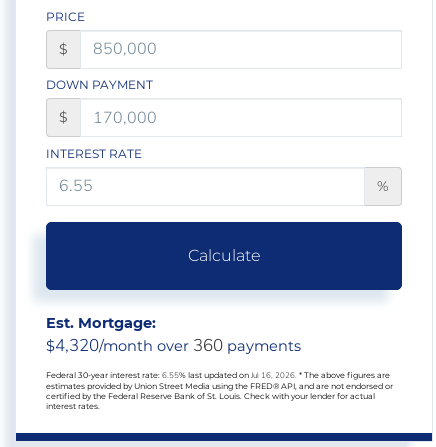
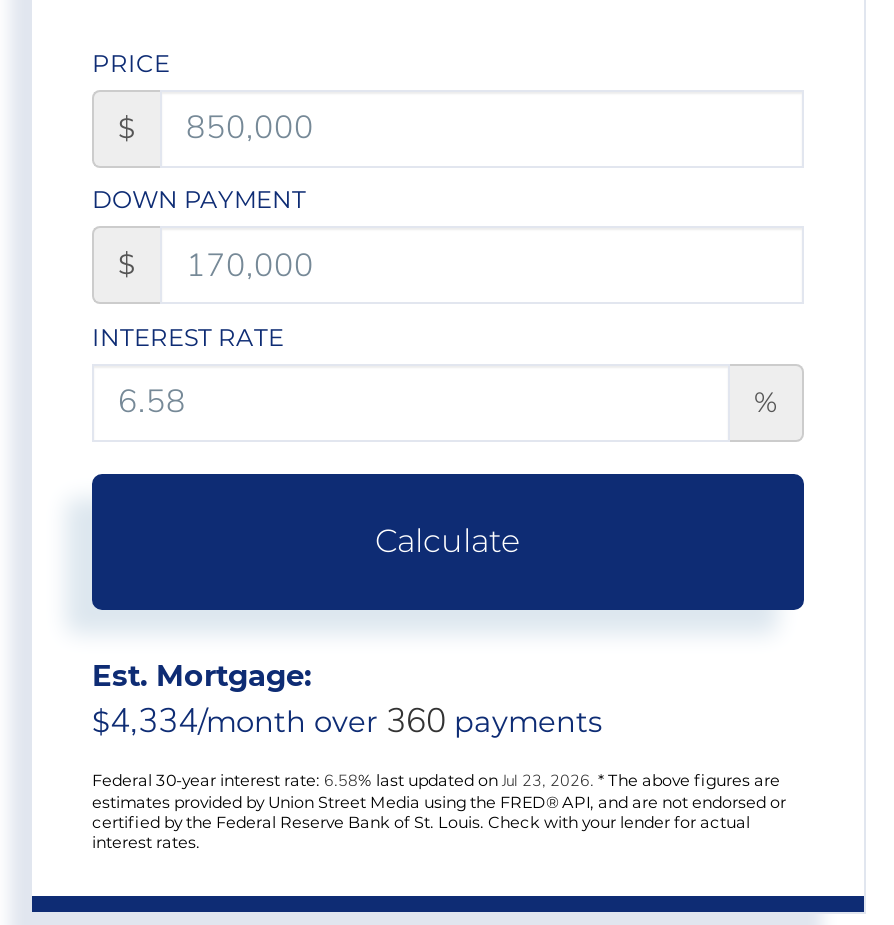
[46,334,301,357] $4,320/month over 360 payments -> [92,699,602,745] $4,334/month over 360 payments
[46,370,390,381] Federal 30-year interest rate: 6.55% last updated on Jul 16, 2026. * The above figures are -> [92,771,780,793] Federal 30-year interest rate: 6.58% last updated on Jul 23, 2026. * The above figures are

